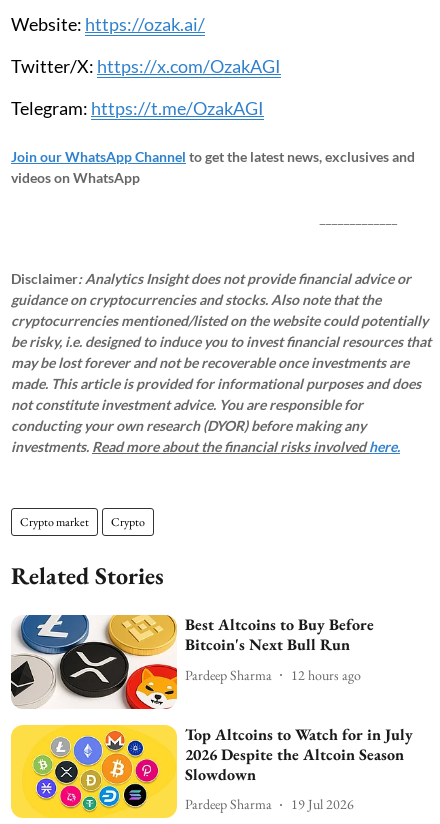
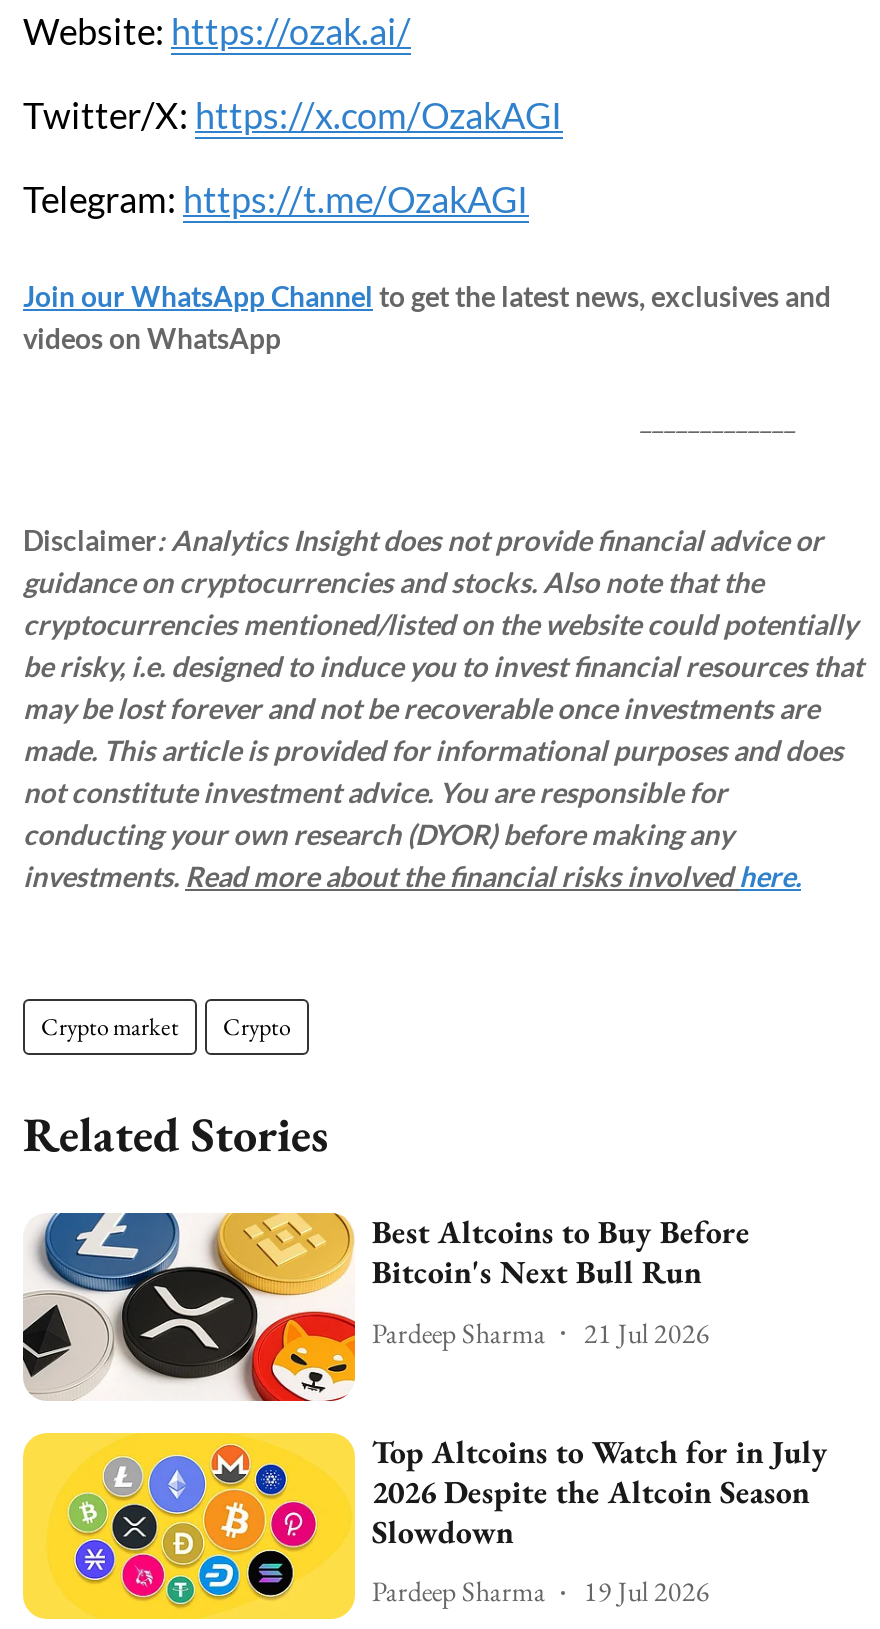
[185,665,361,683] Pardeep Sharma 12 hours ago -> [372,1314,710,1350] Pardeep Sharma 21 Jul 2026

